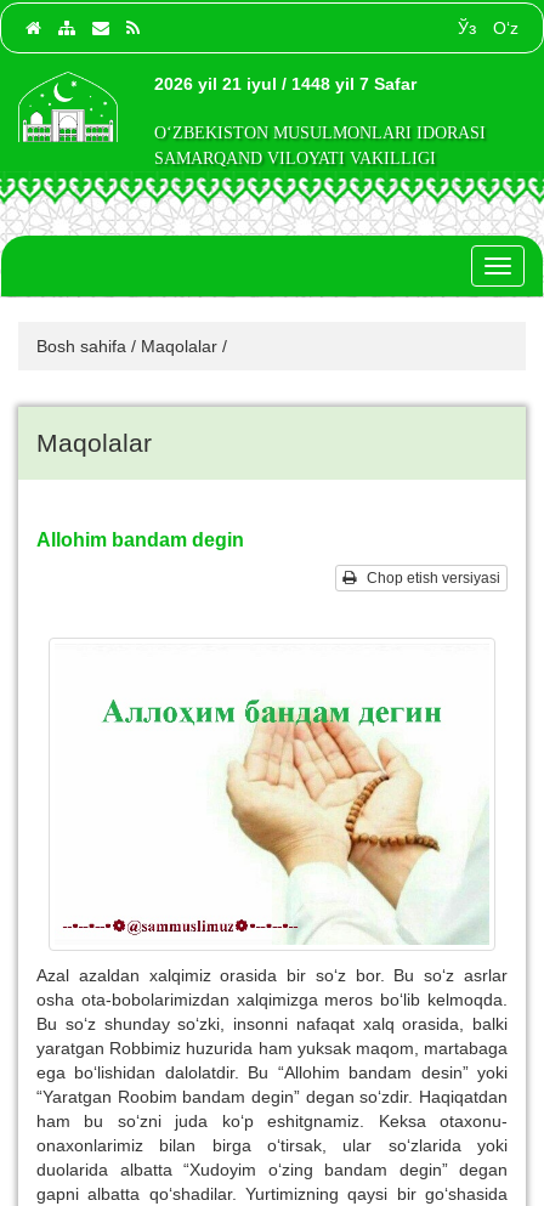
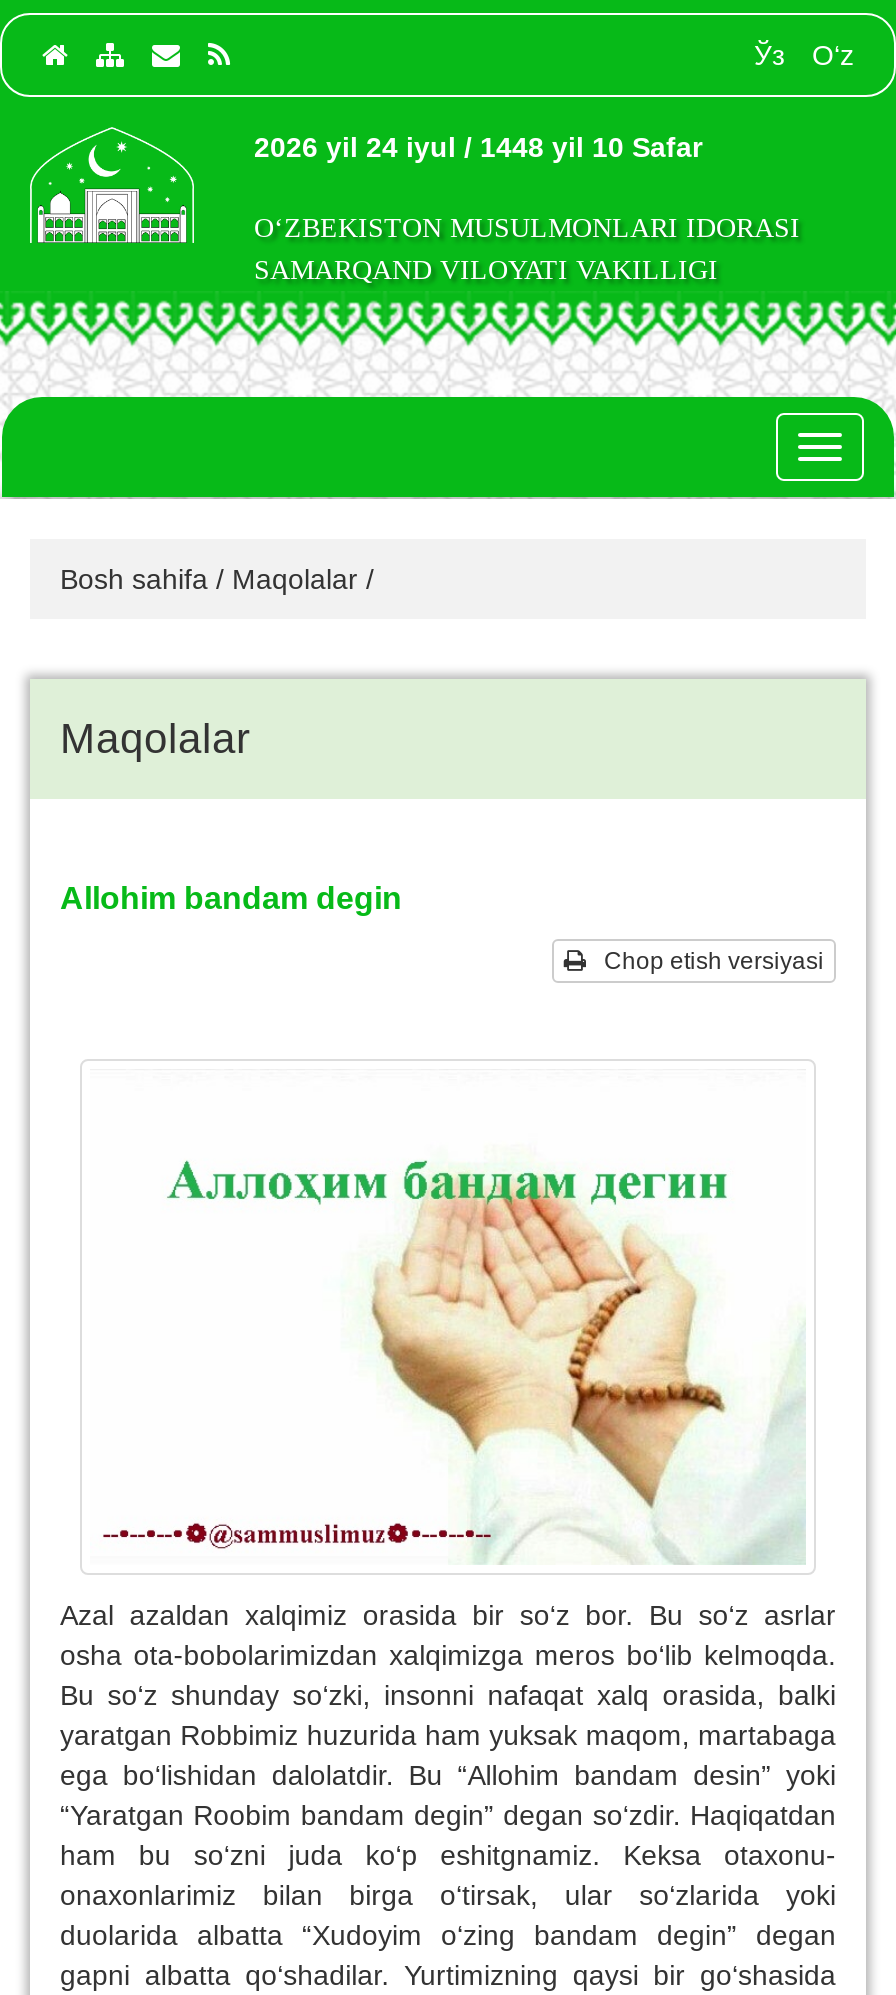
[154,74,416,94] 2026 yil 21 iyul / 1448 yil 7 Safar -> [254,131,702,163] 2026 yil 24 iyul / 1448 yil 10 Safar

